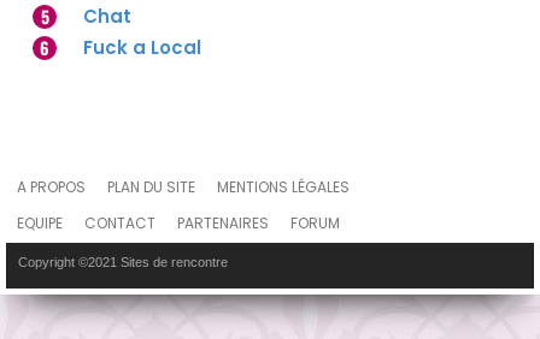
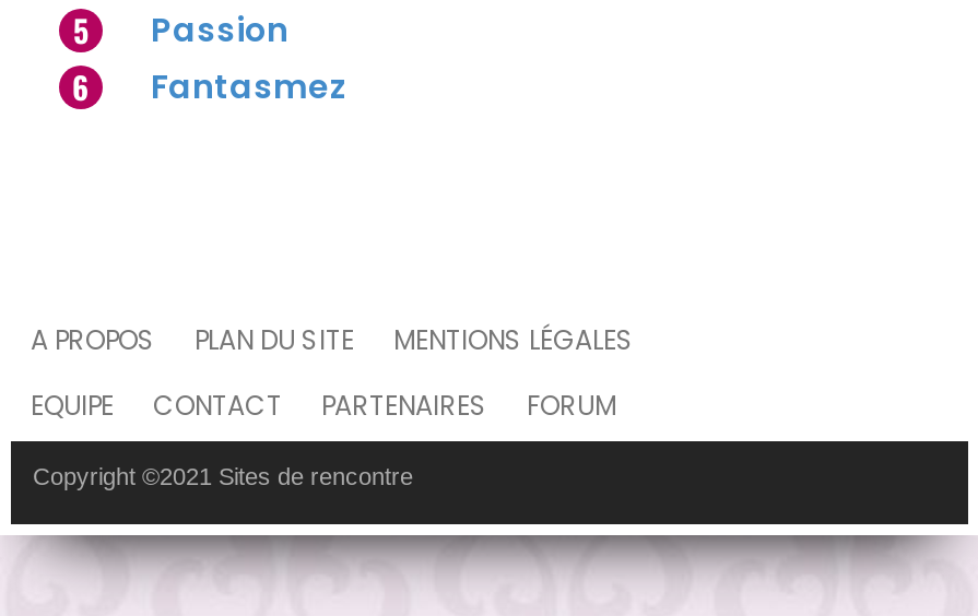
[83,4,131,29] Chat -> [151,7,288,52] Passion
[83,35,201,60] Fuck a Local -> [151,63,347,109] Fantasmez

